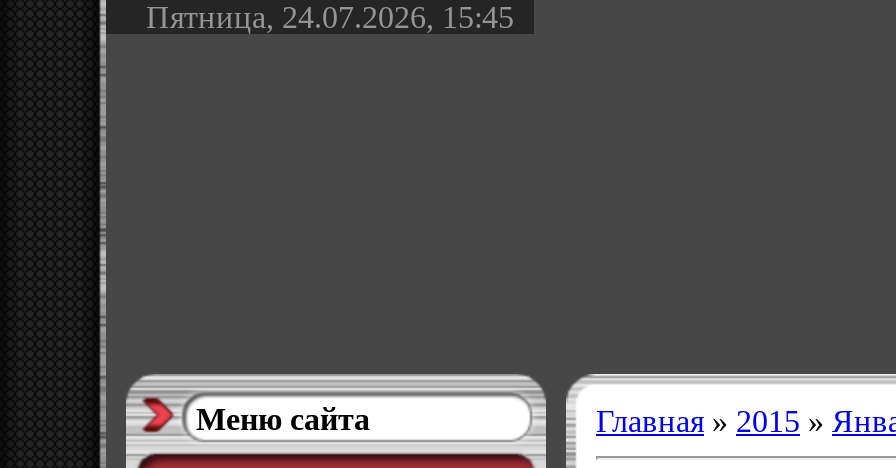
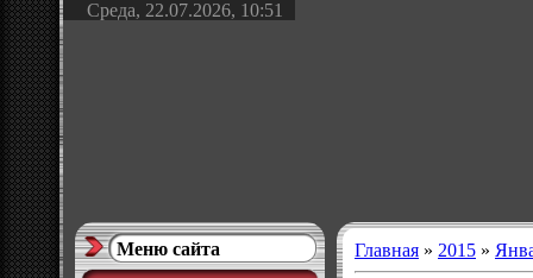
[146,0,514,34] Пятница, 24.07.2026, 15:45 -> [87,0,283,20] Среда, 22.07.2026, 10:51

